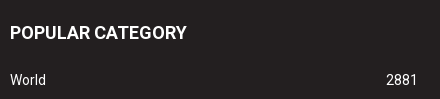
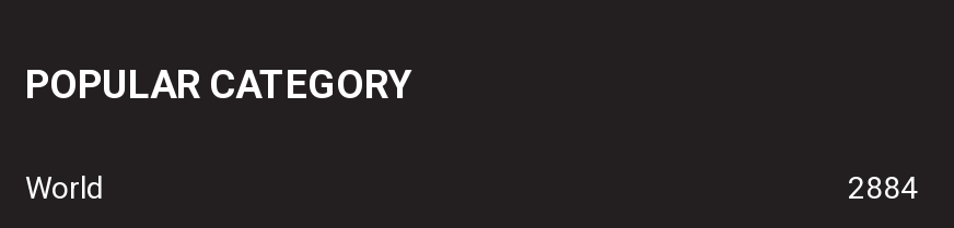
[386,72,418,88] 2881 -> [848,170,918,205] 2884

